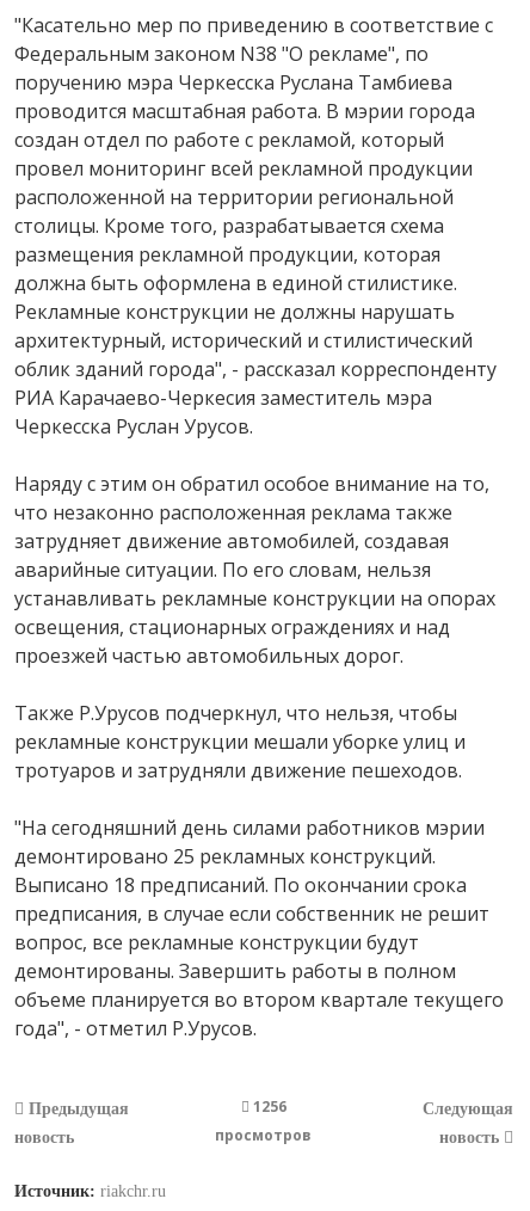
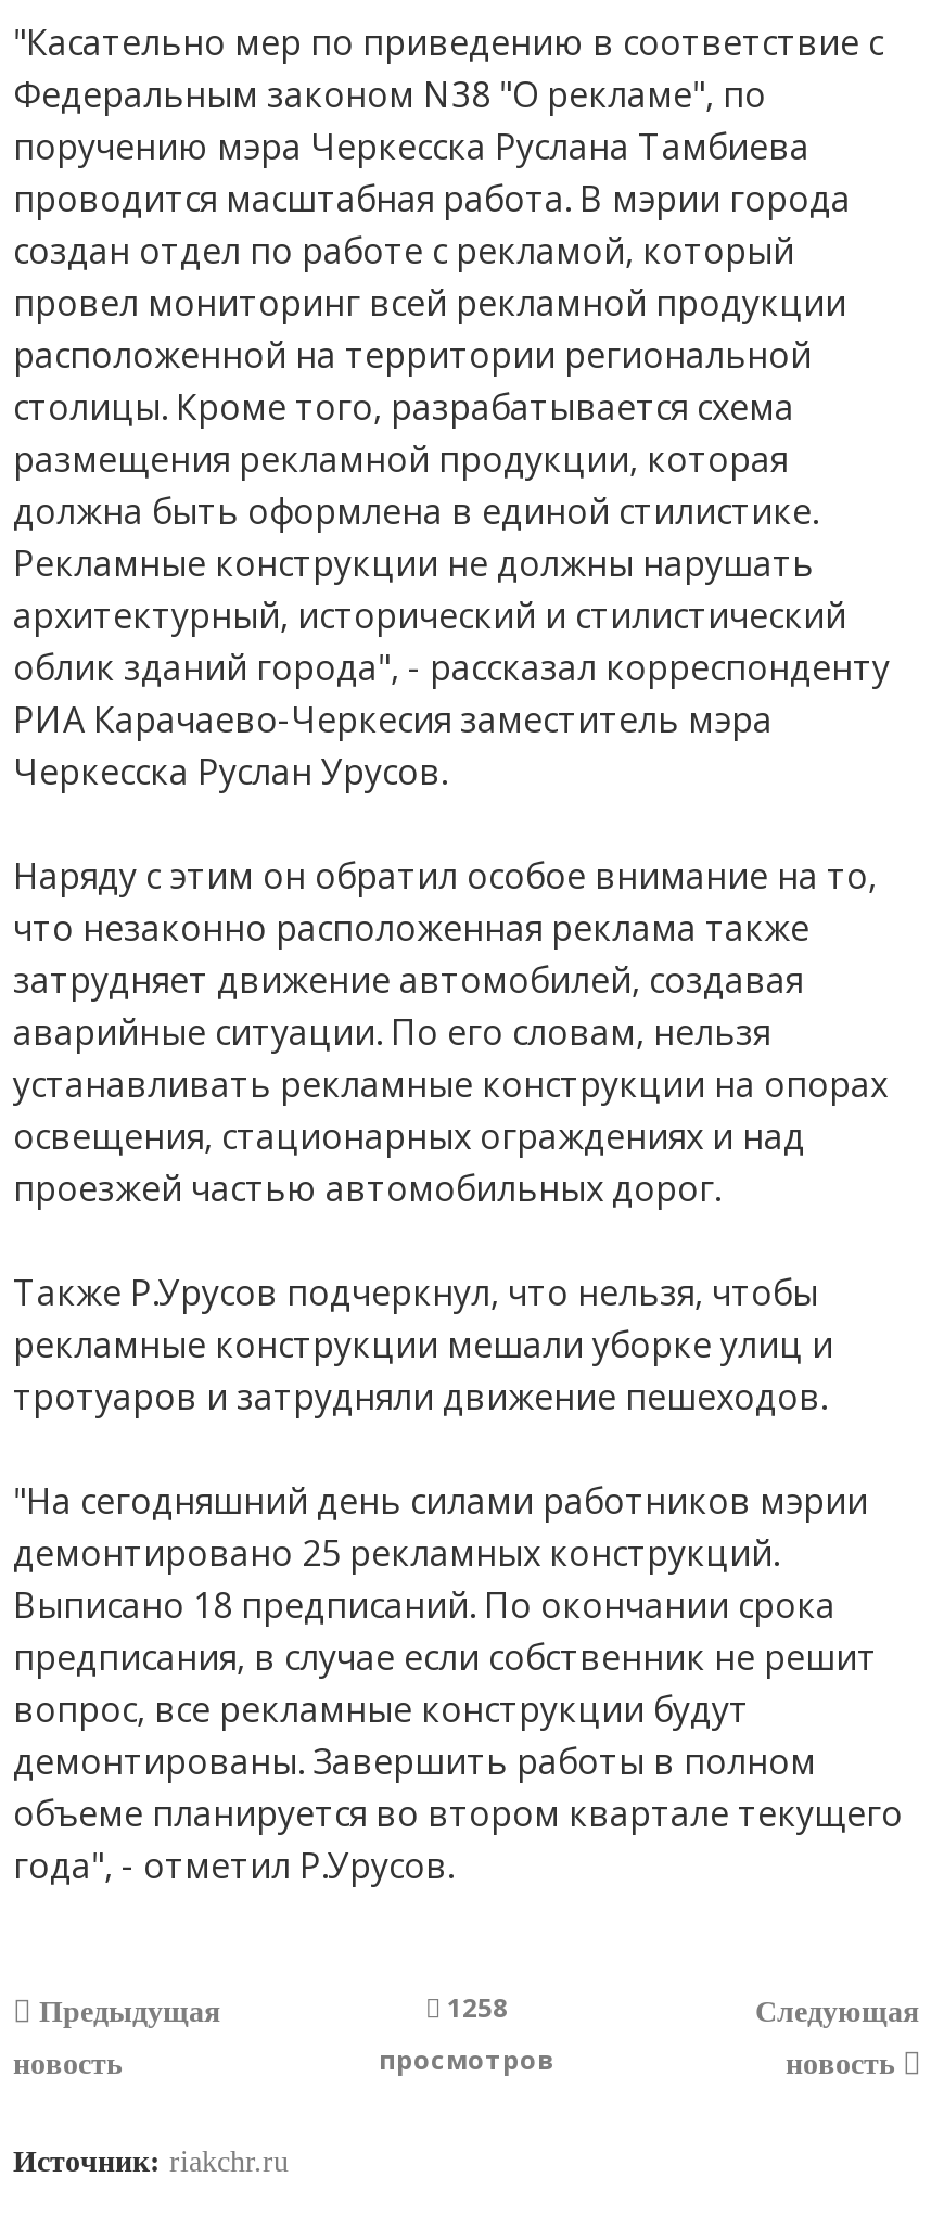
[249,1097,286,1117] 1256 -> [441,1990,508,2027] 1258

